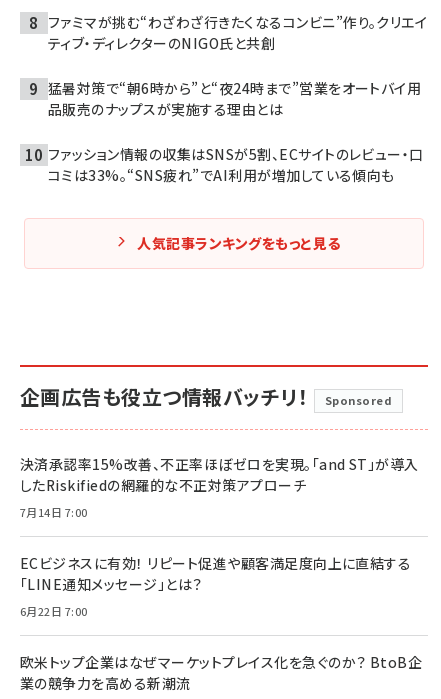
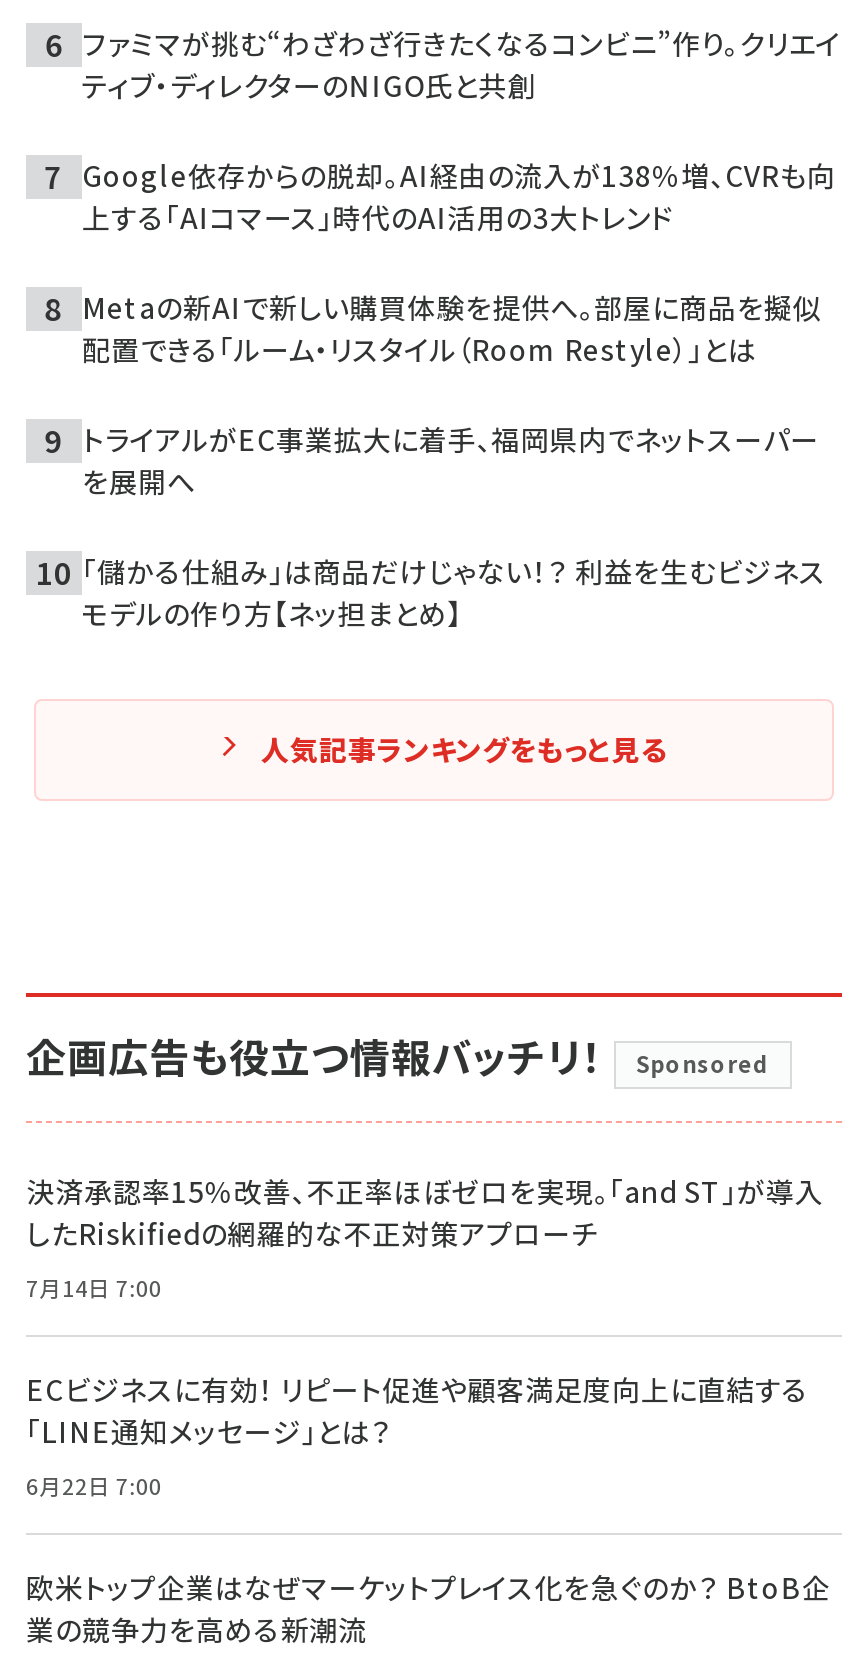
[48,78,424,185] 猛暑対策で“朝6時から”と“夜24時まで”営業をオートバイ用 | 品販売のナップスが実施する理由とは | ファッション情報の収集はSNSが5割、ECサイトのレビュー・口 | コミは33%。“SNS疲れ”でAI利用が増加している傾向も -> [82,155,836,633] Google依存からの脱却。AI経由の流入が138%増、CVRも向 | 上する「AIコマース」時代のAI活用の3大トレンド | Metaの新AIで新しい購買体験を提供へ。部屋に商品を擬似 | 配置できる「ルーム・リスタイル（Room Restyle）」とは | トライアルがEC事業拡大に着手、福岡県内でネットスーパー | を展開へ | 「儲かる仕組み」は商品だけじゃない！？ 利益を生むビジネス | モデルの作り方【ネッ担まとめ】

